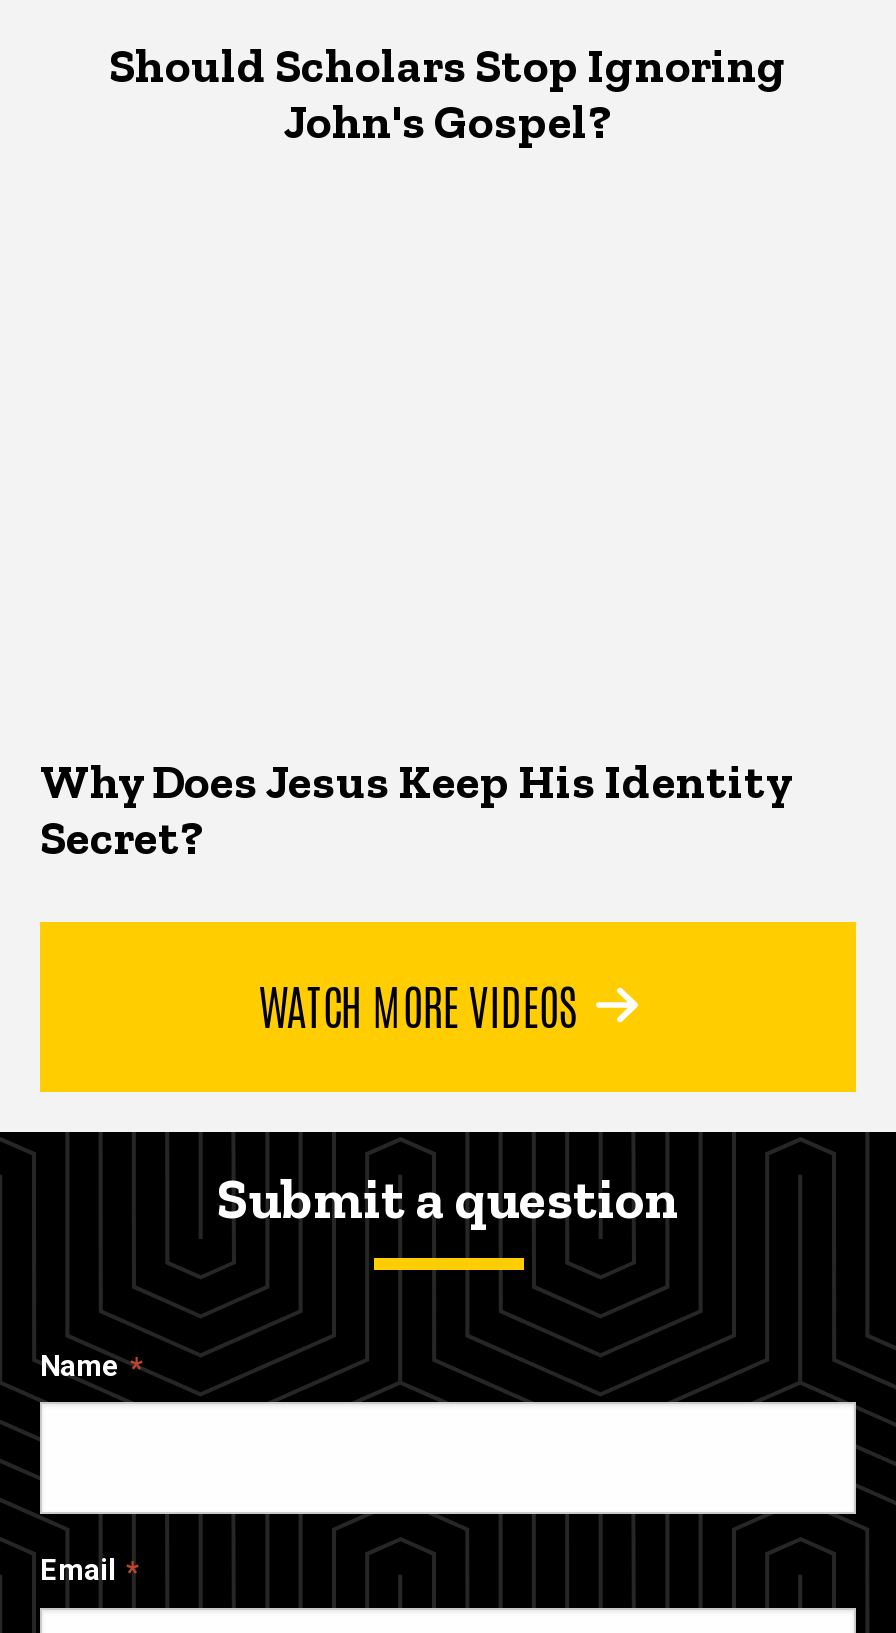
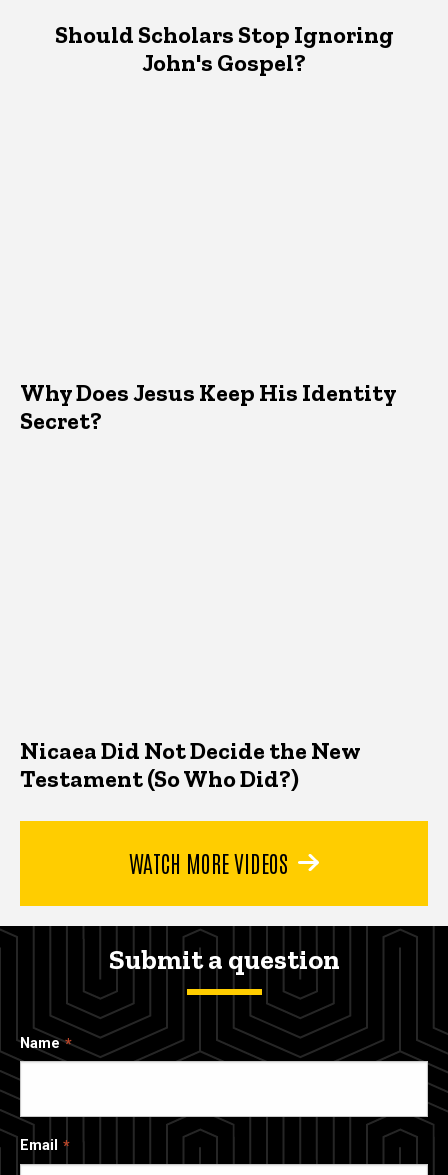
none -> [20,736,360,793] Nicaea Did Not Decide the New | Testament (So Who Did?)

